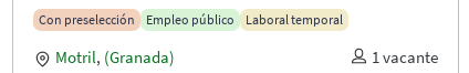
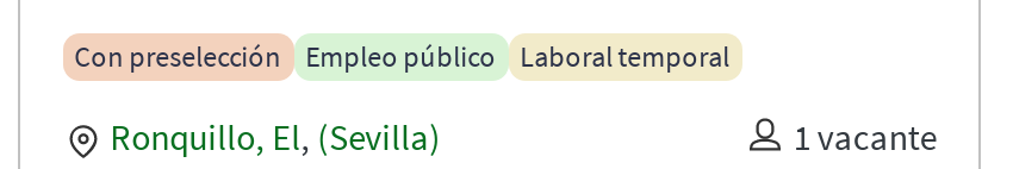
[55,46,174,67] Motril, (Granada) -> [110,114,441,159] Ronquillo, El, (Sevilla)

